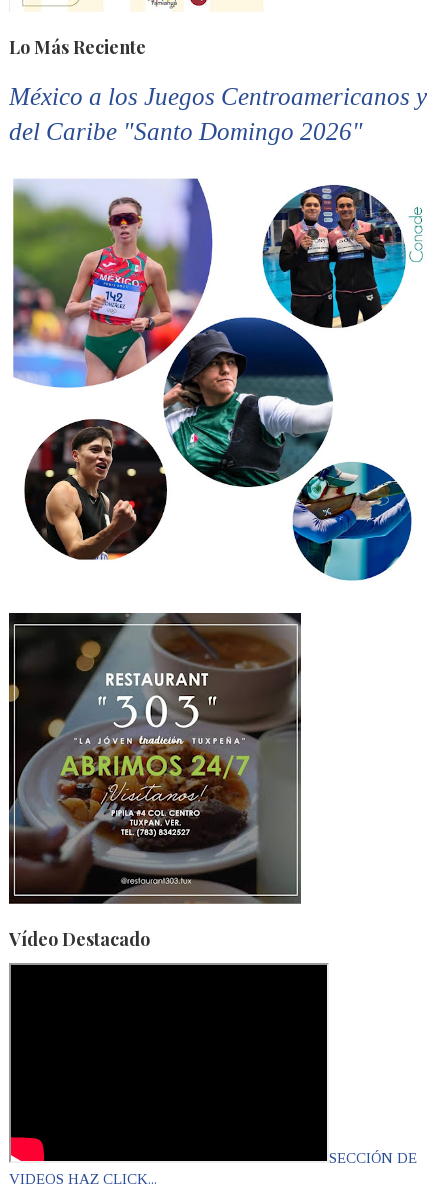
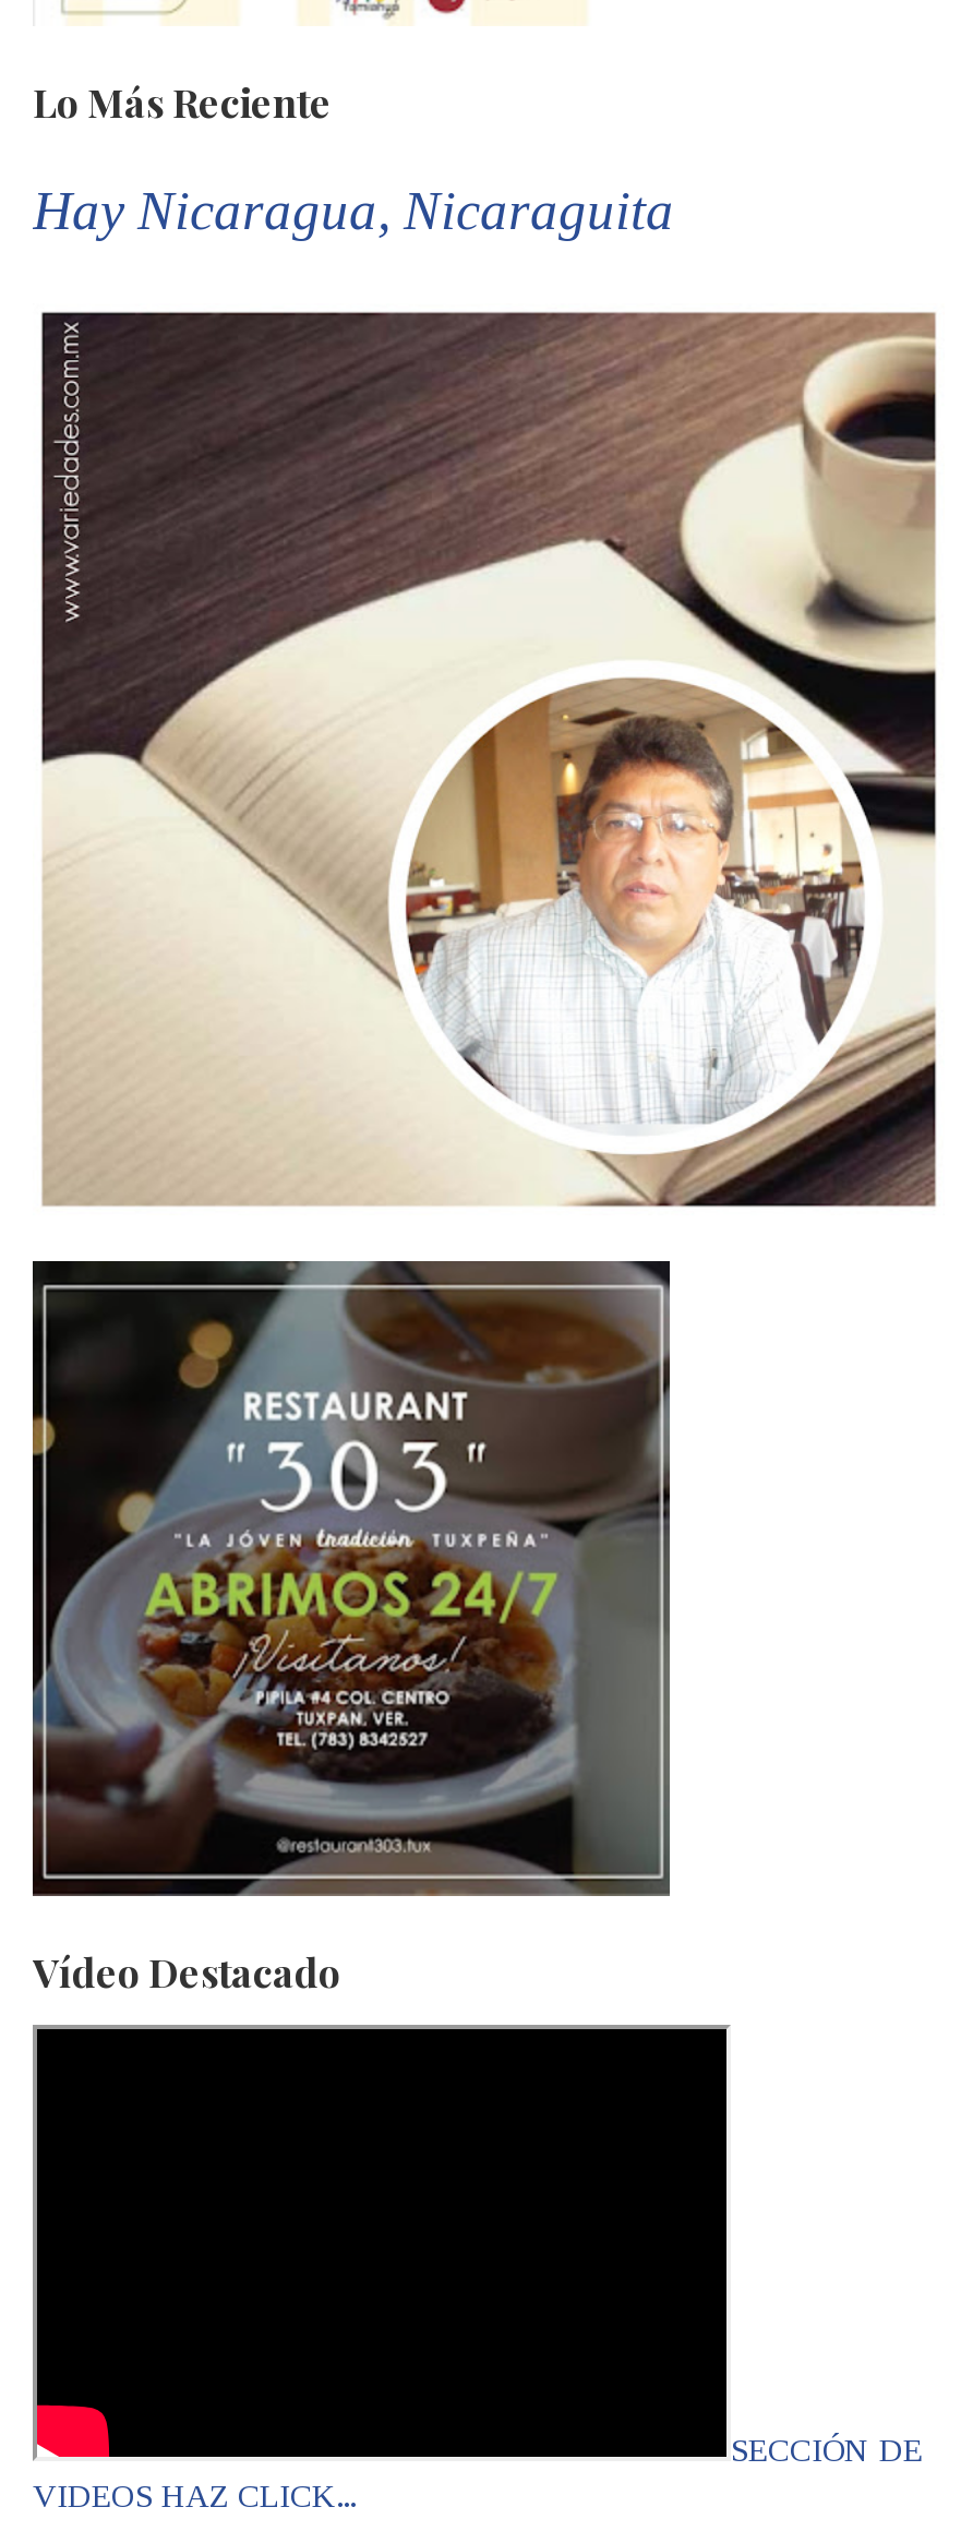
[9,83,427,145] México a los Juegos Centroamericanos y | del Caribe "Santo Domingo 2026" -> [33,181,674,240] Hay Nicaragua, Nicaraguita
[13,178,423,588] [image] -> [41,310,938,1209] [image]

